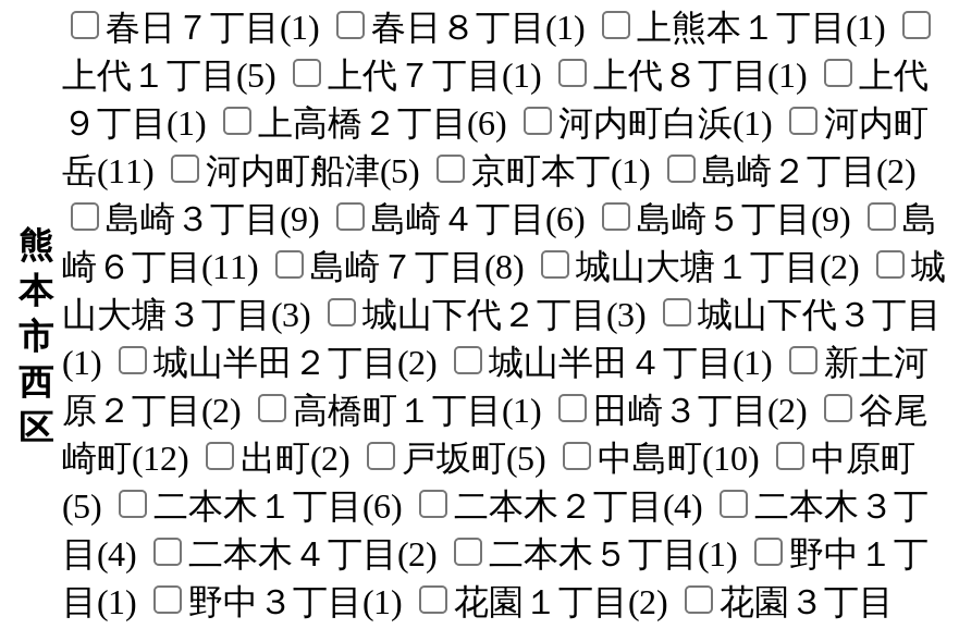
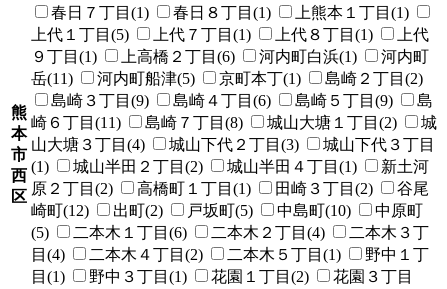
[62,295,942,332] 山大塘３丁目(3) 城山下代２丁目(3) 城山下代３丁目 -> [31,136,435,153] 山大塘３丁目(4) 城山下代２丁目(3) 城山下代３丁目

